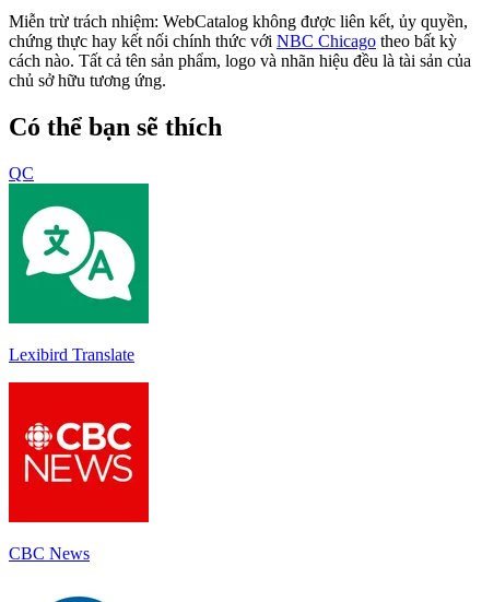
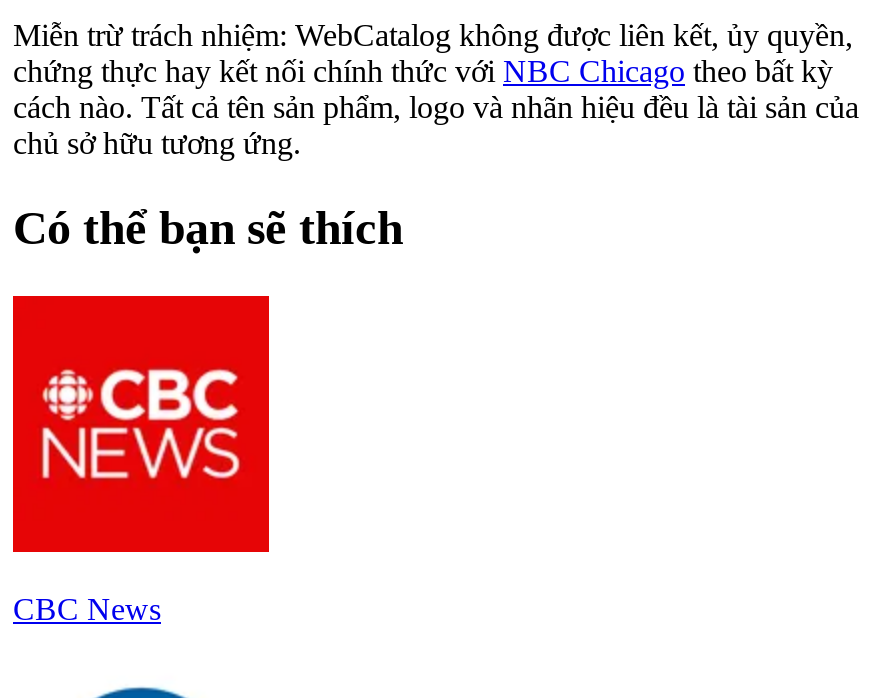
[9,164,34,182] QC -> none
[8,182,150,363] [image] | Lexibird Translate -> none

